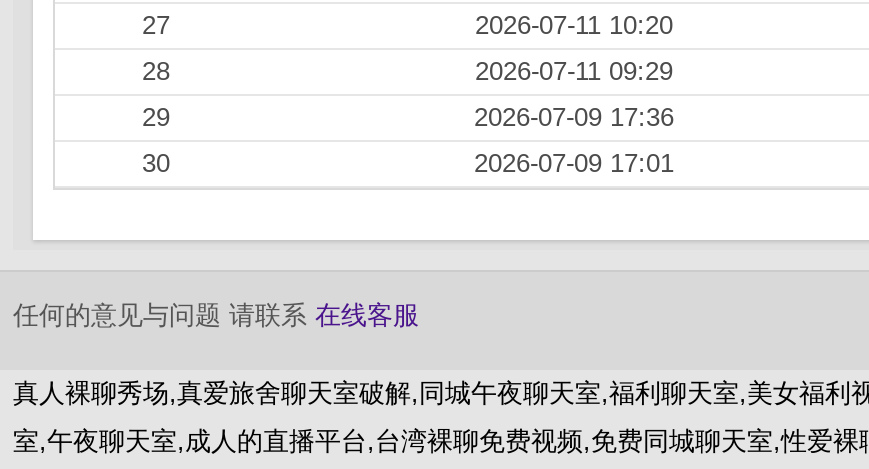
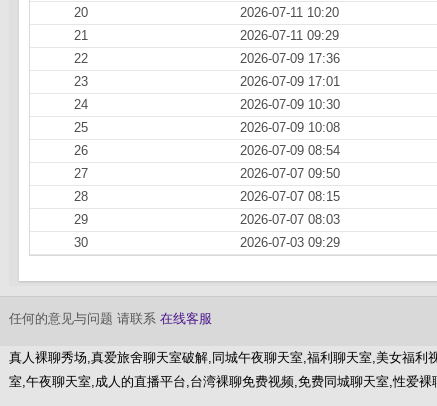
[142,10,170,40] 27 -> [73,5,87,20] 20
[142,56,170,86] 28 -> [73,28,87,43] 21
[142,102,170,132] 29 -> [73,51,87,66] 22
[142,148,170,178] 30 -> [73,74,87,89] 23
none -> [73,97,339,250] 24 | 2026-07-09 10:30 | 25 | 2026-07-09 10:08 | 26 | 2026-07-09 08:54 | 27 | 2026-07-07 09:50 | 28 | 2026-07-07 08:15 | 29 | 2026-07-07 08:03 | 30 | 2026-07-03 09:29

